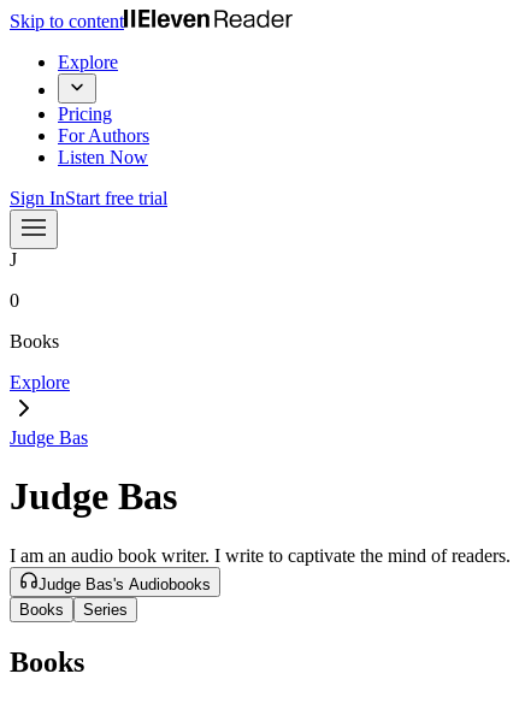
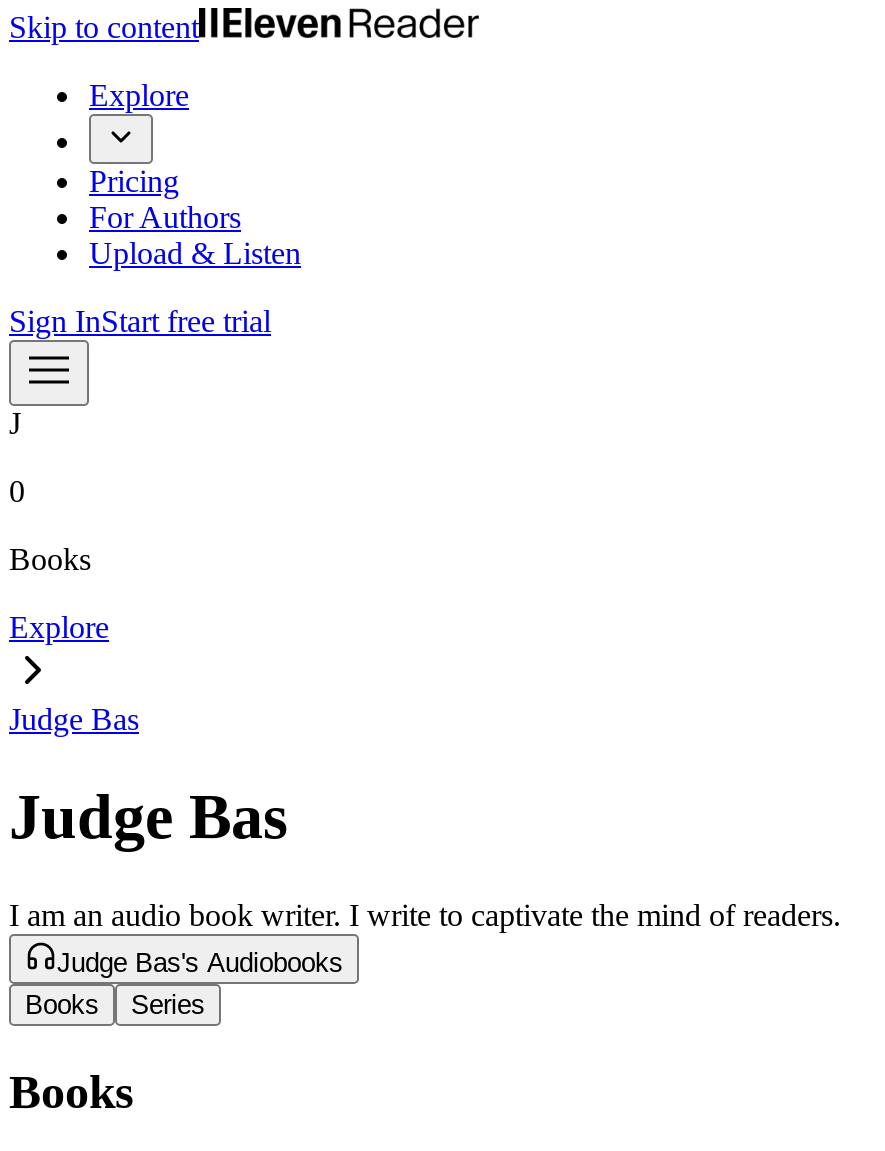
[58,147,148,167] Listen Now -> [89,236,301,270] Upload & Listen

